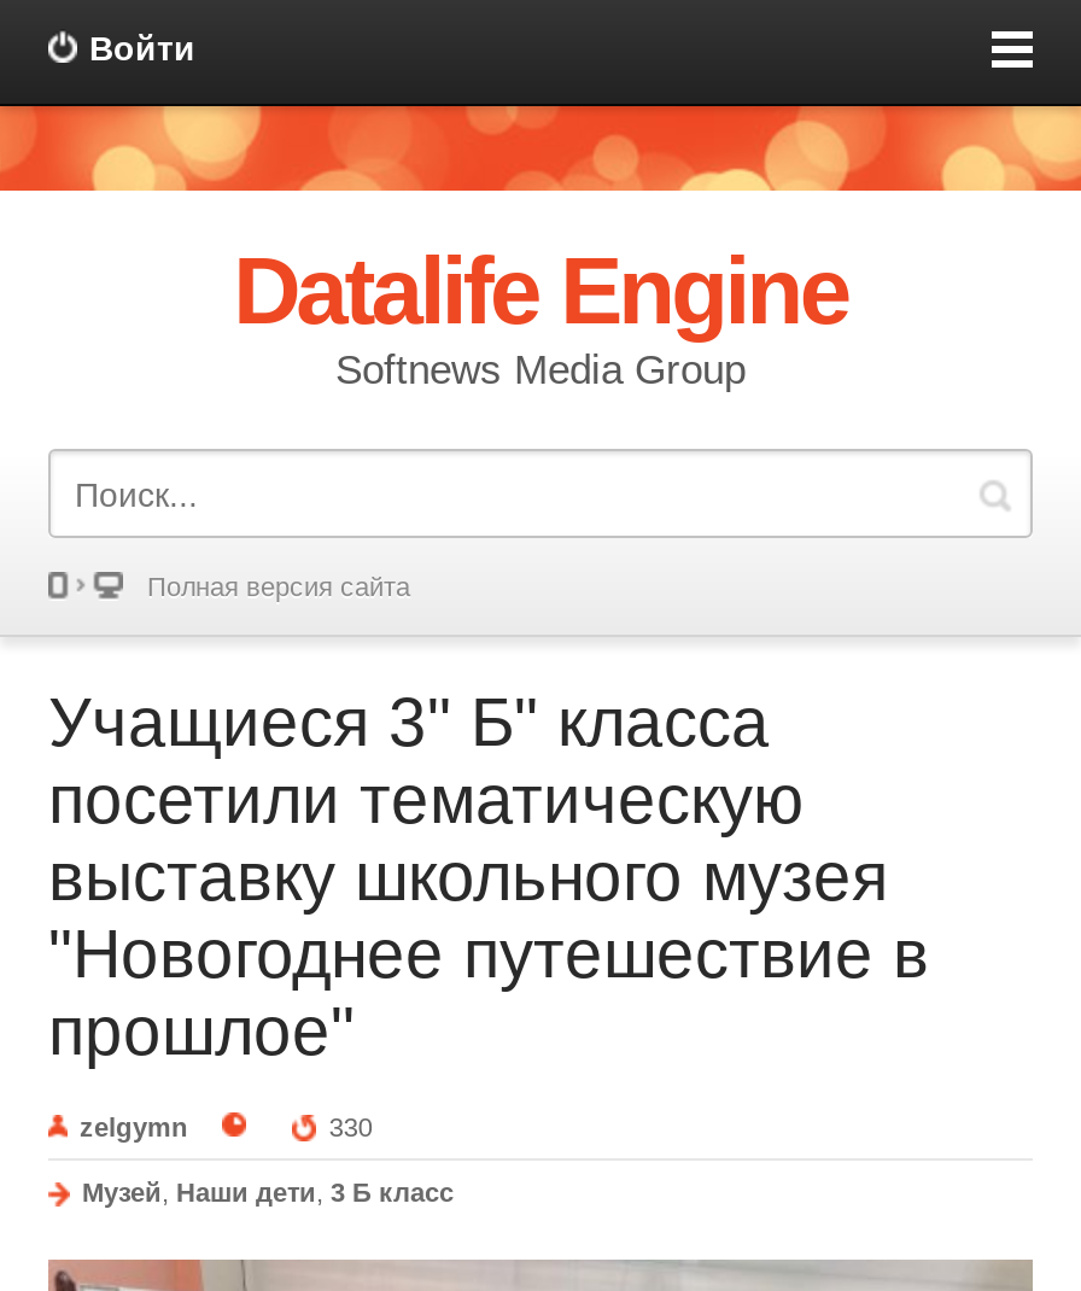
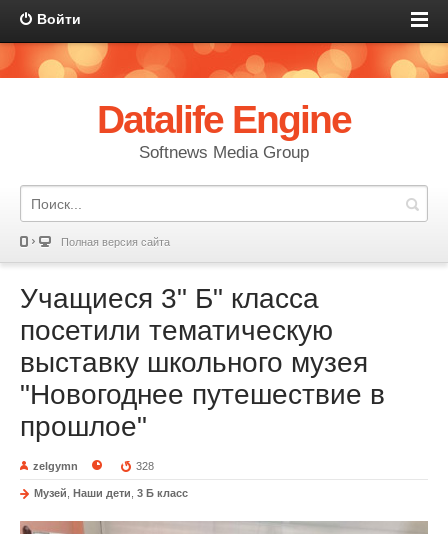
[329,1112,373,1141] 330 -> [136,460,154,472] 328

